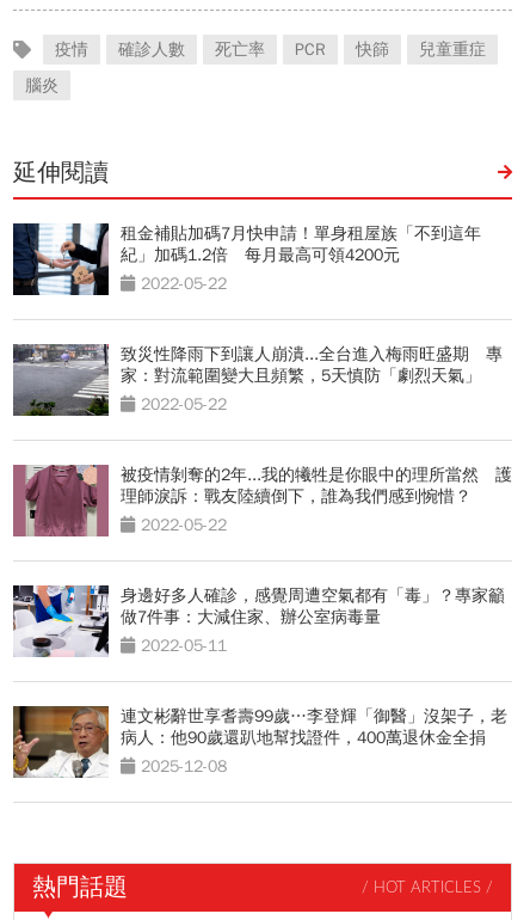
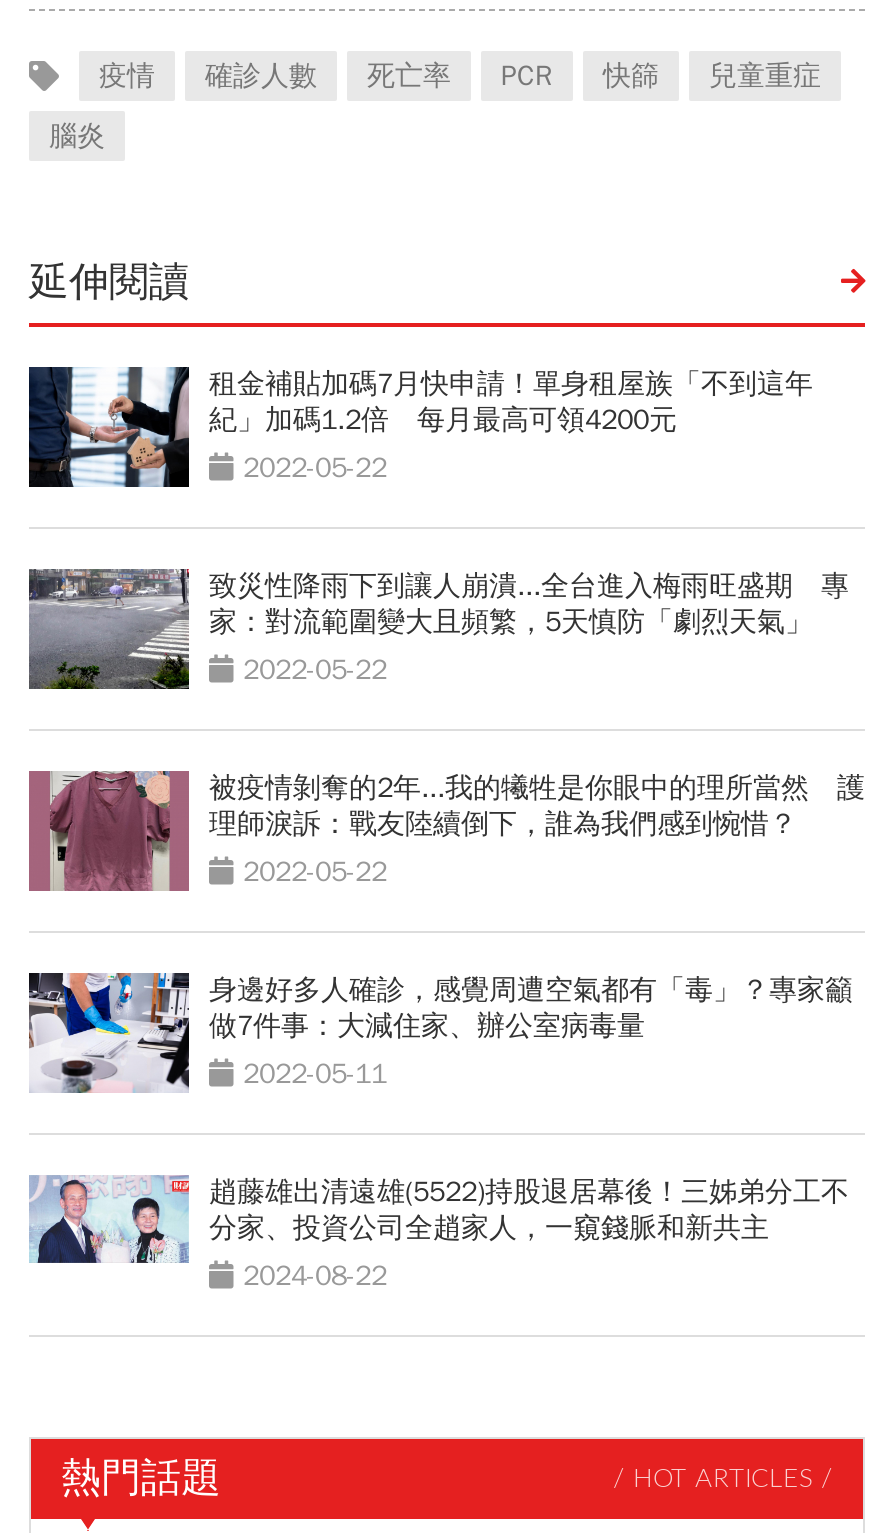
[12,705,507,779] [image] | 連文彬辭世享耆壽99歲…李登輝「御醫」沒架子，老 | 病人：他90歲還趴地幫找證件，400萬退休金全捐 | 2025-12-08 -> [29,1175,849,1295] [image] | 趙藤雄出清遠雄(5522)持股退居幕後！三姊弟分工不 | 分家、投資公司全趙家人，一窺錢脈和新共主 | 2024-08-22

